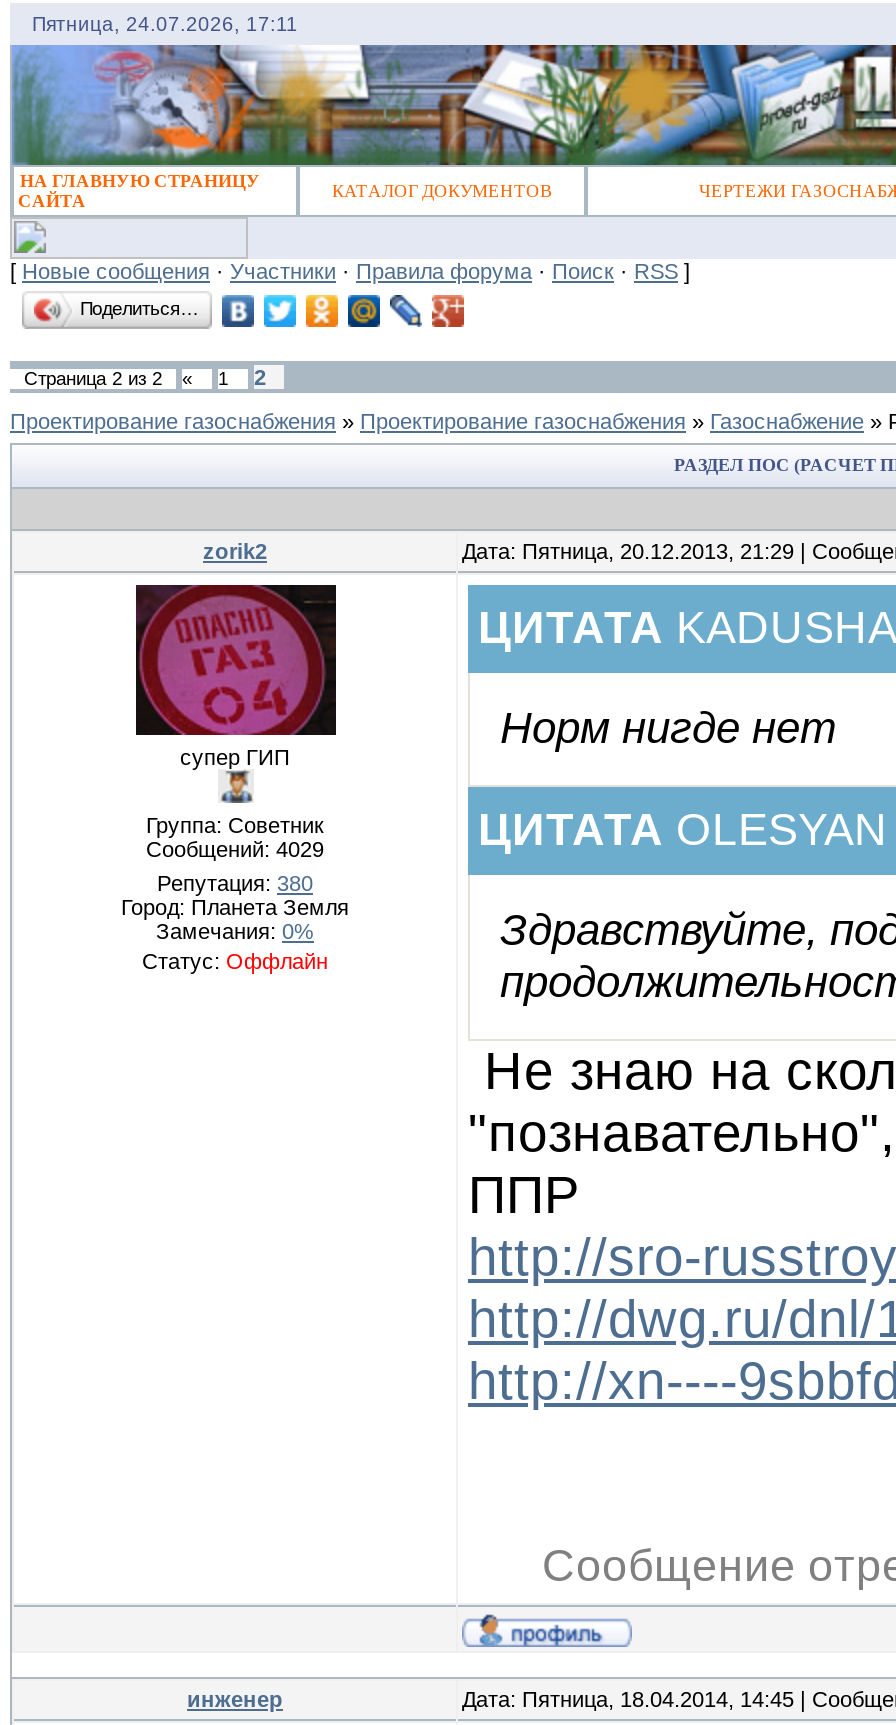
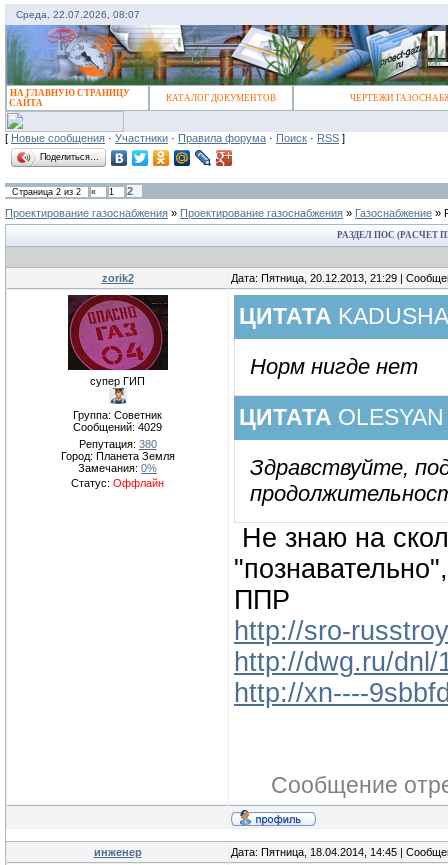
[32,13,298,35] Пятница, 24.07.2026, 17:11 -> [16,9,140,20] Среда, 22.07.2026, 08:07

